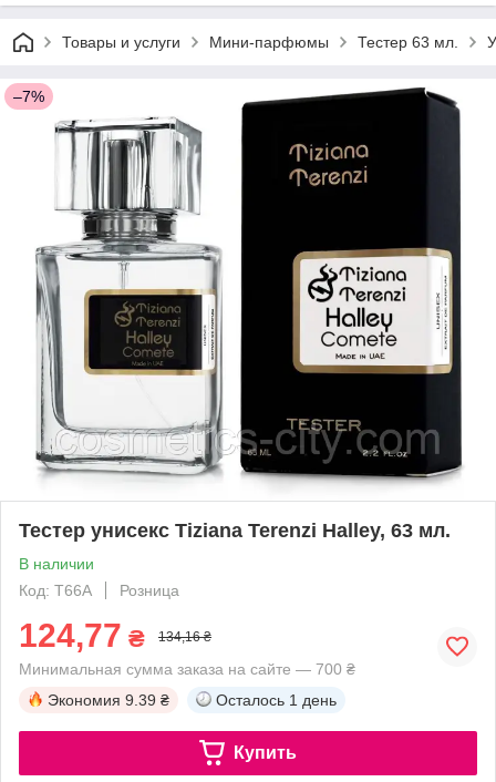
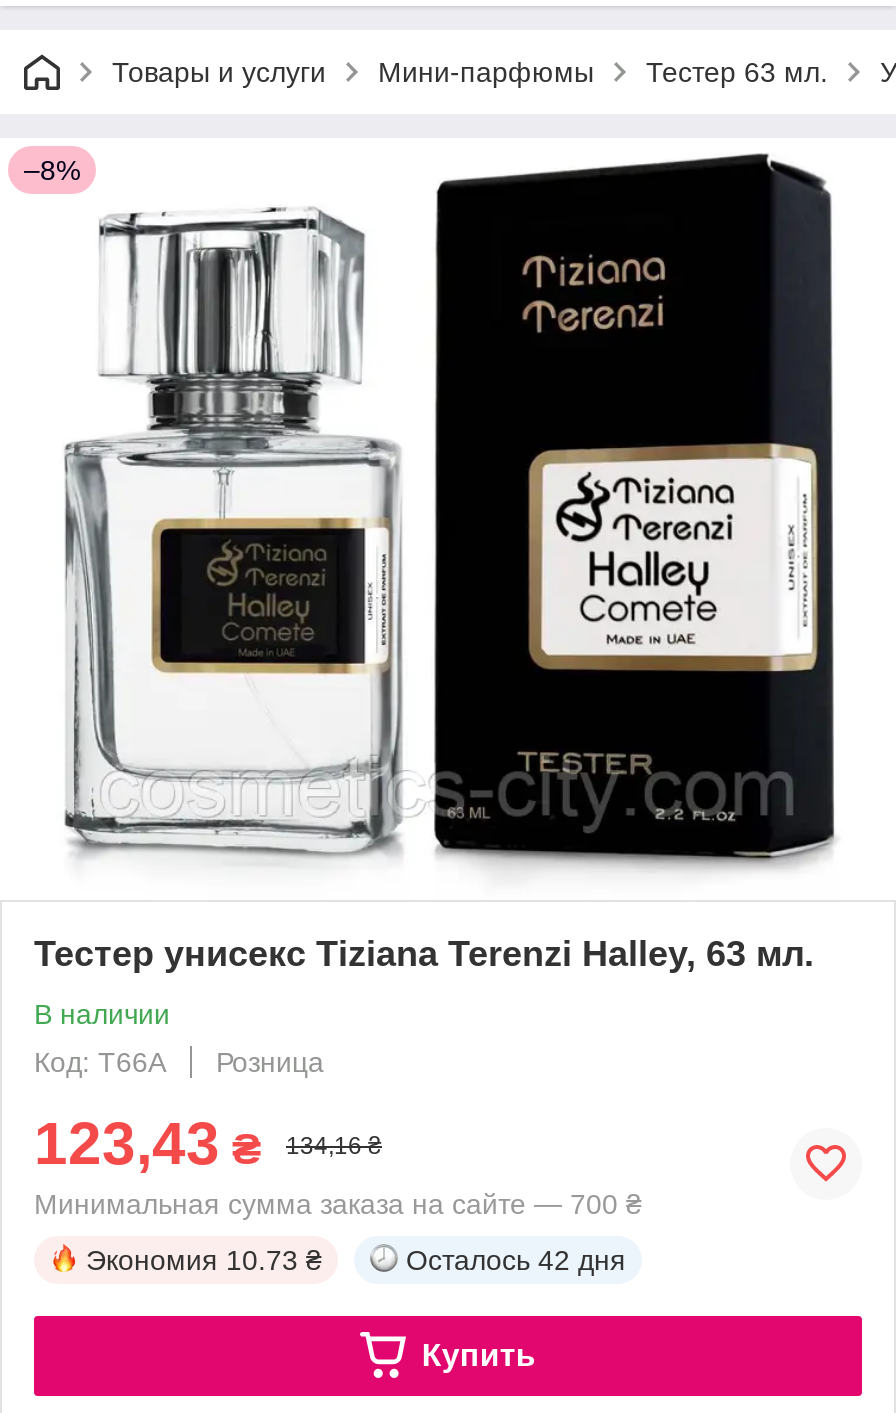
[13,88,44,105] –7% -> [24,154,80,186] –8%
[19,617,211,653] 124,77 ₴ 134,16 ₴ -> [34,1110,382,1176] 123,43 ₴ 134,16 ₴
[48,691,169,709] Экономия 9.39 ₴ -> [86,1244,322,1276] Экономия 10.73 ₴
[216,691,337,709] Осталось 1 день -> [406,1244,626,1276] Осталось 42 дня

